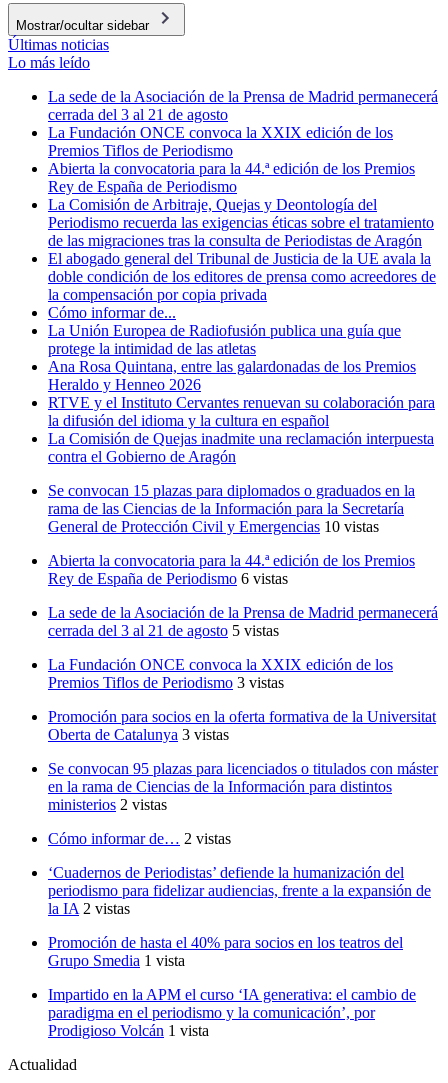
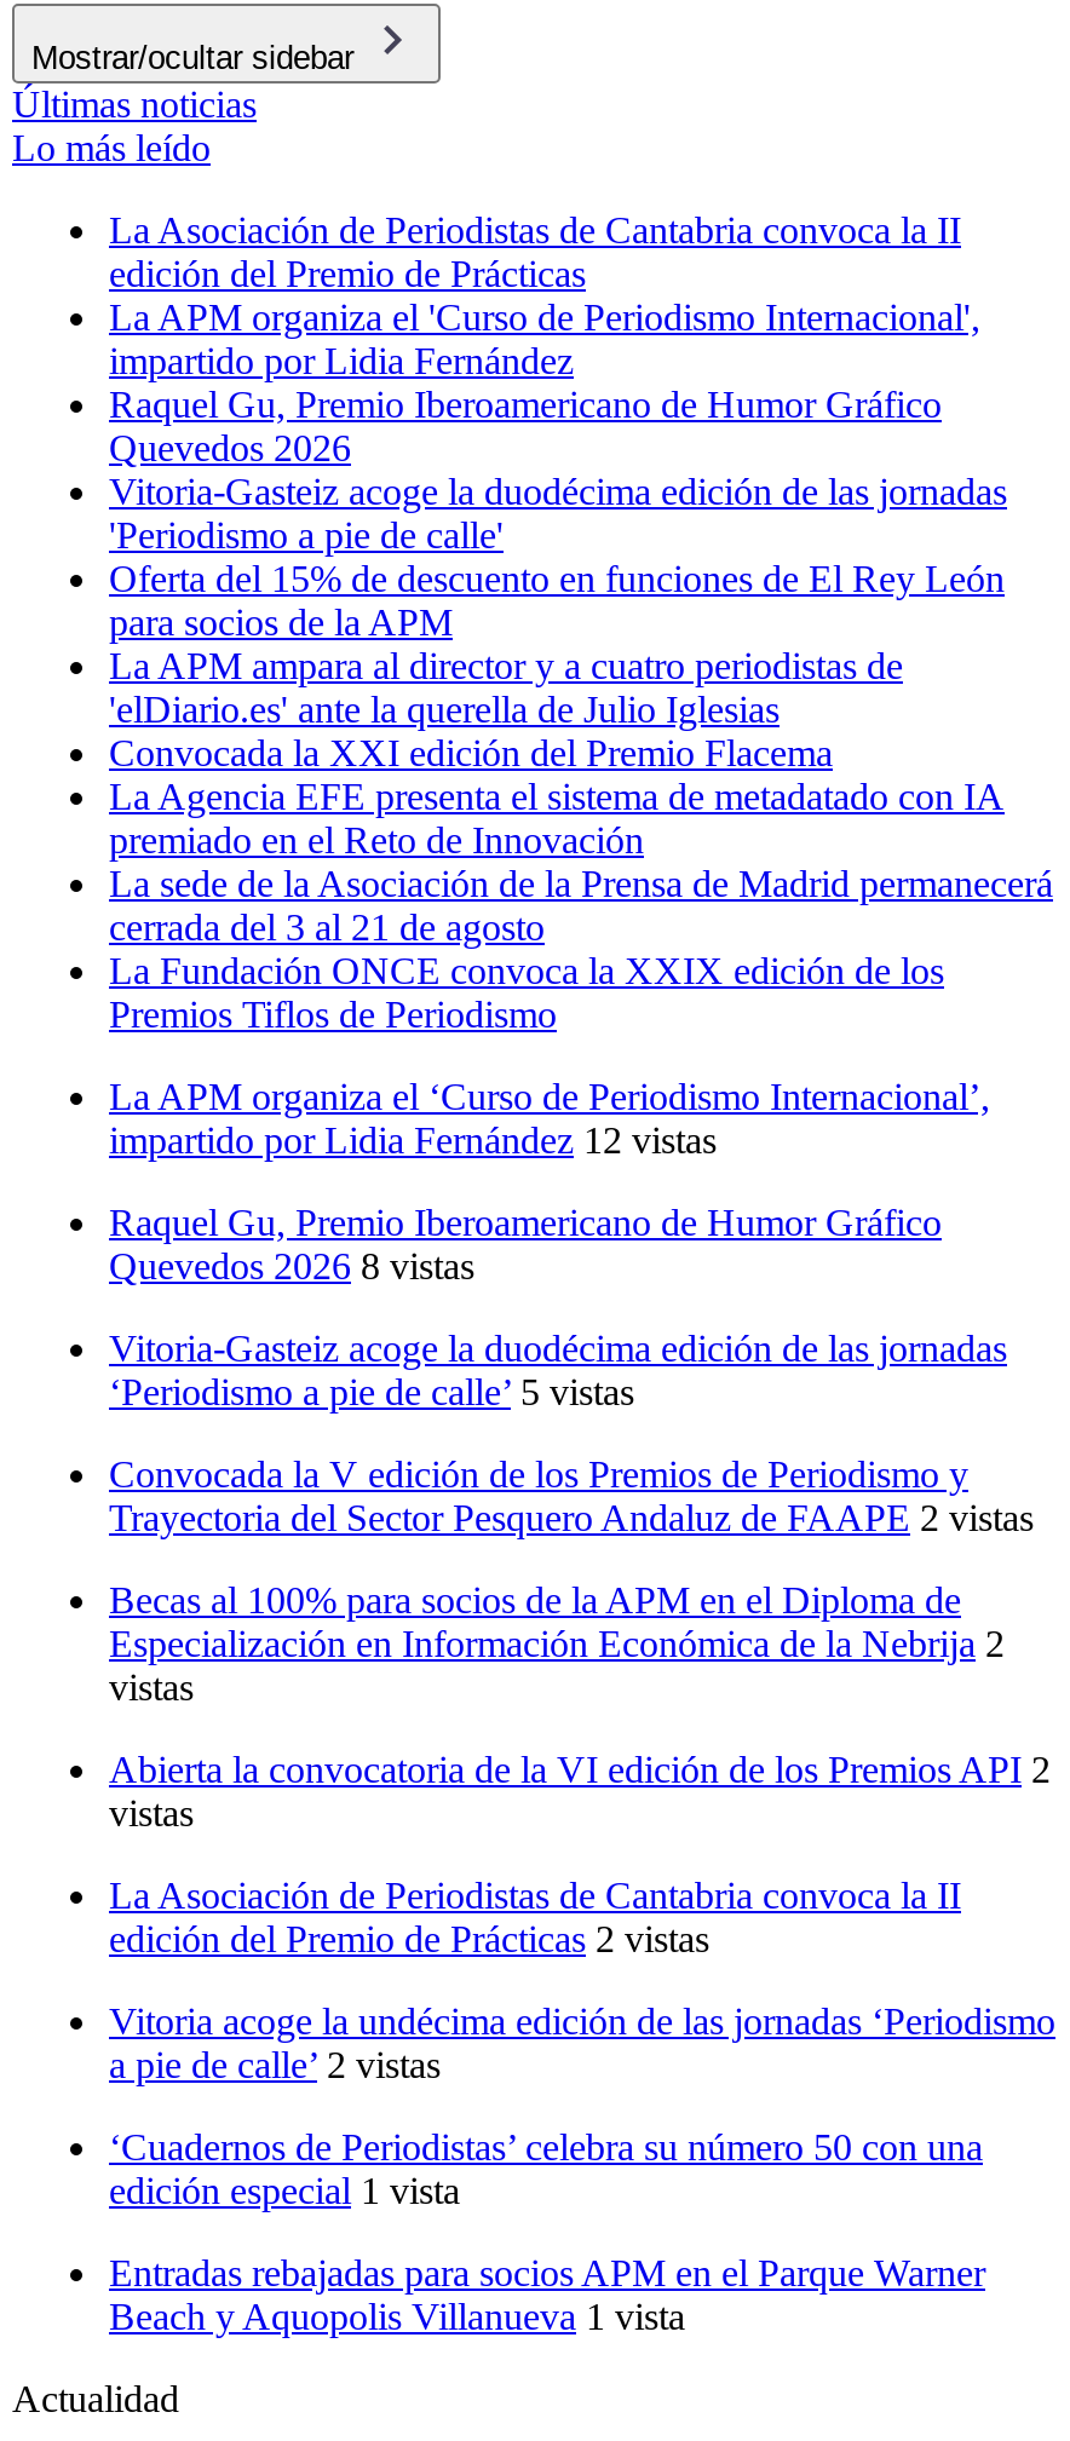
none -> [109,209,1007,860] La Asociación de Periodistas de Cantabria convoca la II | edición del Premio de Prácticas | La APM organiza el 'Curso de Periodismo Internacional', | impartido por Lidia Fernández | Raquel Gu, Premio Iberoamericano de Humor Gráfico | Quevedos 2026 | Vitoria-Gasteiz acoge la duodécima edición de las jornadas | 'Periodismo a pie de calle' | Oferta del 15% de descuento en funciones de El Rey León | para socios de la APM | La APM ampara al director y a cuatro periodistas de | 'elDiario.es' ante la querella de Julio Iglesias | Convocada la XXI edición del Premio Flacema | La Agencia EFE presenta el sistema de metadatado con IA | premiado en el Reto de Innovación
moved [48,88,438,159] -> [109,863,1053,1034]: La sede de la Asociación de la Prensa de Madrid permanecerá | cerrada del 3 al 21 de agosto | La Fundación ONCE convoca la XXIX edición de los | Premios Tiflos de Periodismo
[48,160,438,1039] Abierta la convocatoria para la 44.ª edición de los Premios | Rey de España de Periodismo | La Comisión de Arbitraje, Quejas y Deontología del | Periodismo recuerda las exigencias éticas sobre el tratamiento | de las migraciones tras la consulta de Periodistas de Aragón | El abogado general del Tribunal de Justicia de la UE avala la | doble condición de los editores de prensa como acreedores de | la compensación por copia privada | Cómo informar de... | La Unión Europea de Radiofusión publica una guía que | protege la intimidad de las atletas | Ana Rosa Quintana, entre las galardonadas de los Premios | Heraldo y Henneo 2026 | RTVE y el Instituto Cervantes renuevan su colaboración para | la difusión del idioma y la cultura en español | La Comisión de Quejas inadmite una reclamación interpuesta | contra el Gobierno de Aragón | Se convocan 15 plazas para diplomados o graduados en la | rama de las Ciencias de la Información para la Secretaría | General de Protección Civil y Emergencias 10 vistas | Abierta la convocatoria para la 44.ª edición de los Premios | Rey de España de Periodismo 6 vistas | La sede de la Asociación de la Prensa de Madrid permanecerá | cerrada del 3 al 21 de agosto 5 vistas | La Fundación ONCE convoca la XXIX edición de los | Premios Tiflos de Periodismo 3 vistas | Promoción para socios en la oferta formativa de la Universitat | Oberta de Catalunya 3 vistas | Se convocan 95 plazas para licenciados o titulados con máster | en la rama de Ciencias de la Información para distintos | ministerios 2 vistas | Cómo informar de… 2 vistas | ‘Cuadernos de Periodistas’ defiende la humanización del | periodismo para fidelizar audiencias, frente a la expansión de | la IA 2 vistas | Promoción de hasta el 40% para socios en los teatros del | Grupo Smedia 1 vista | Impartido en la APM el curso ‘IA generativa: el cambio de | paradigma en el periodismo y la comunicación’, por | Prodigioso Volcán 1 vista -> [109,1076,1055,2337] La APM organiza el ‘Curso de Periodismo Internacional’, | impartido por Lidia Fernández 12 vistas | Raquel Gu, Premio Iberoamericano de Humor Gráfico | Quevedos 2026 8 vistas | Vitoria-Gasteiz acoge la duodécima edición de las jornadas | ‘Periodismo a pie de calle’ 5 vistas | Convocada la V edición de los Premios de Periodismo y | Trayectoria del Sector Pesquero Andaluz de FAAPE 2 vistas | Becas al 100% para socios de la APM en el Diploma de | Especialización en Información Económica de la Nebrija 2 | vistas | Abierta la convocatoria de la VI edición de los Premios API 2 | vistas | La Asociación de Periodistas de Cantabria convoca la II | edición del Premio de Prácticas 2 vistas | Vitoria acoge la undécima edición de las jornadas ‘Periodismo | a pie de calle’ 2 vistas | ‘Cuadernos de Periodistas’ celebra su número 50 con una | edición especial 1 vista | Entradas rebajadas para socios APM en el Parque Warner | Beach y Aquopolis Villanueva 1 vista

